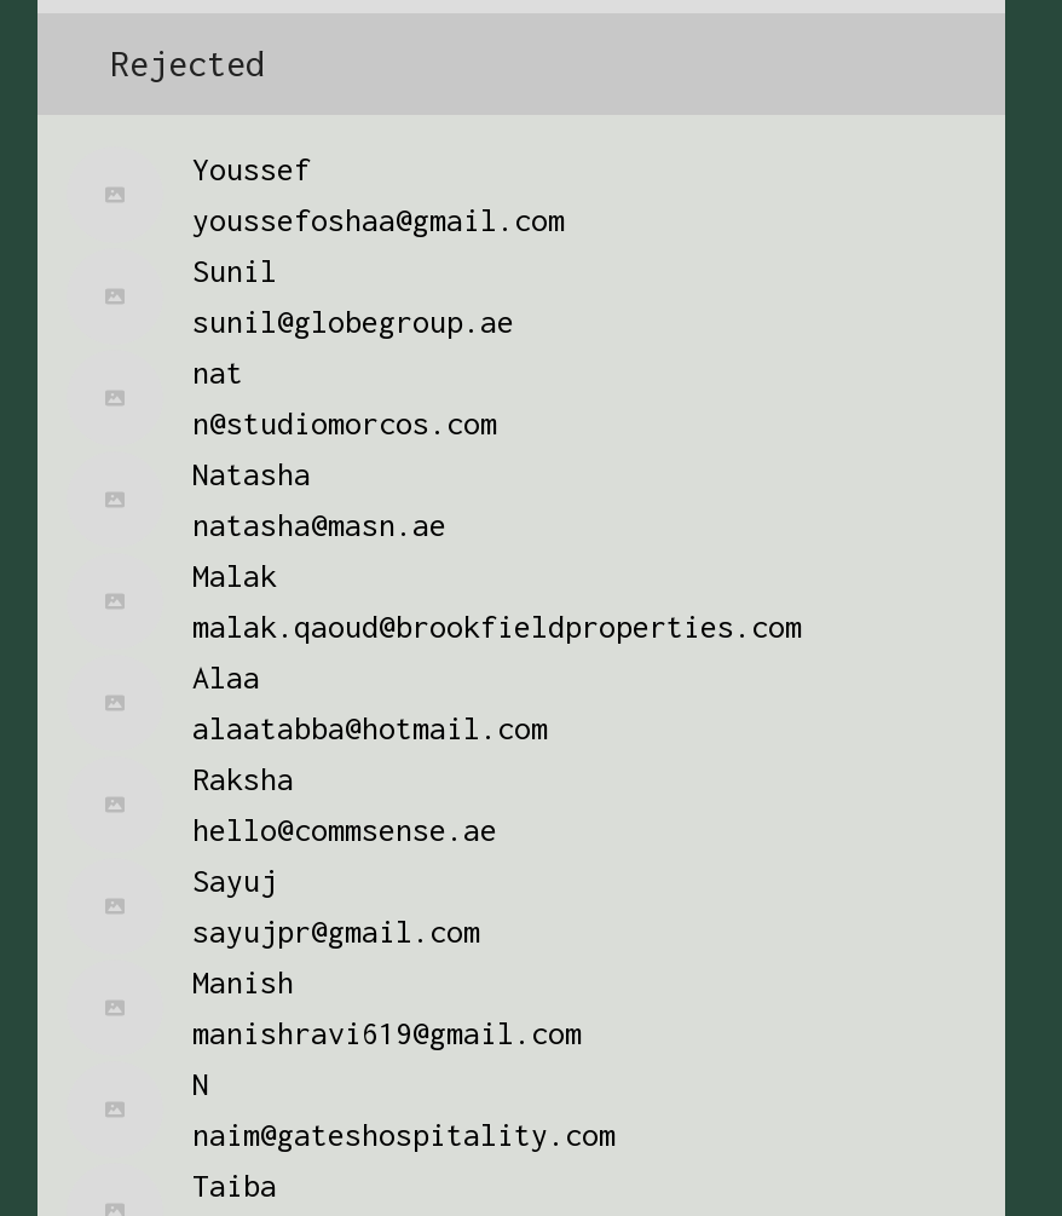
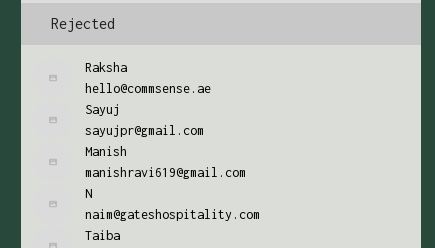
[192,151,802,747] Youssef | youssefoshaa@gmail.com | Sunil | sunil@globegroup.ae | nat | n@studiomorcos.com | Natasha | natasha@masn.ae | Malak | malak.qaoud@brookfieldproperties.com | Alaa | alaatabba@hotmail.com -> none

